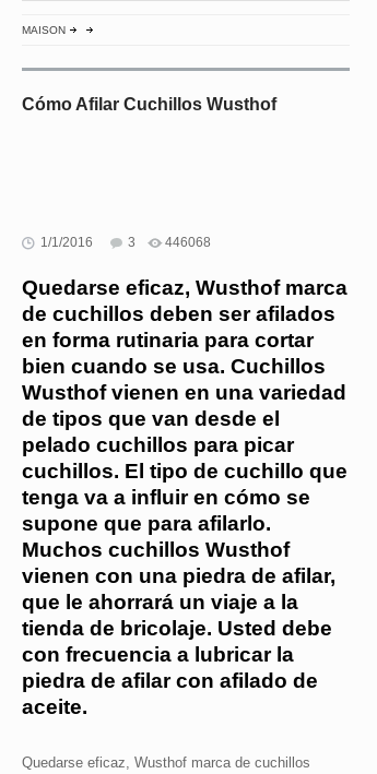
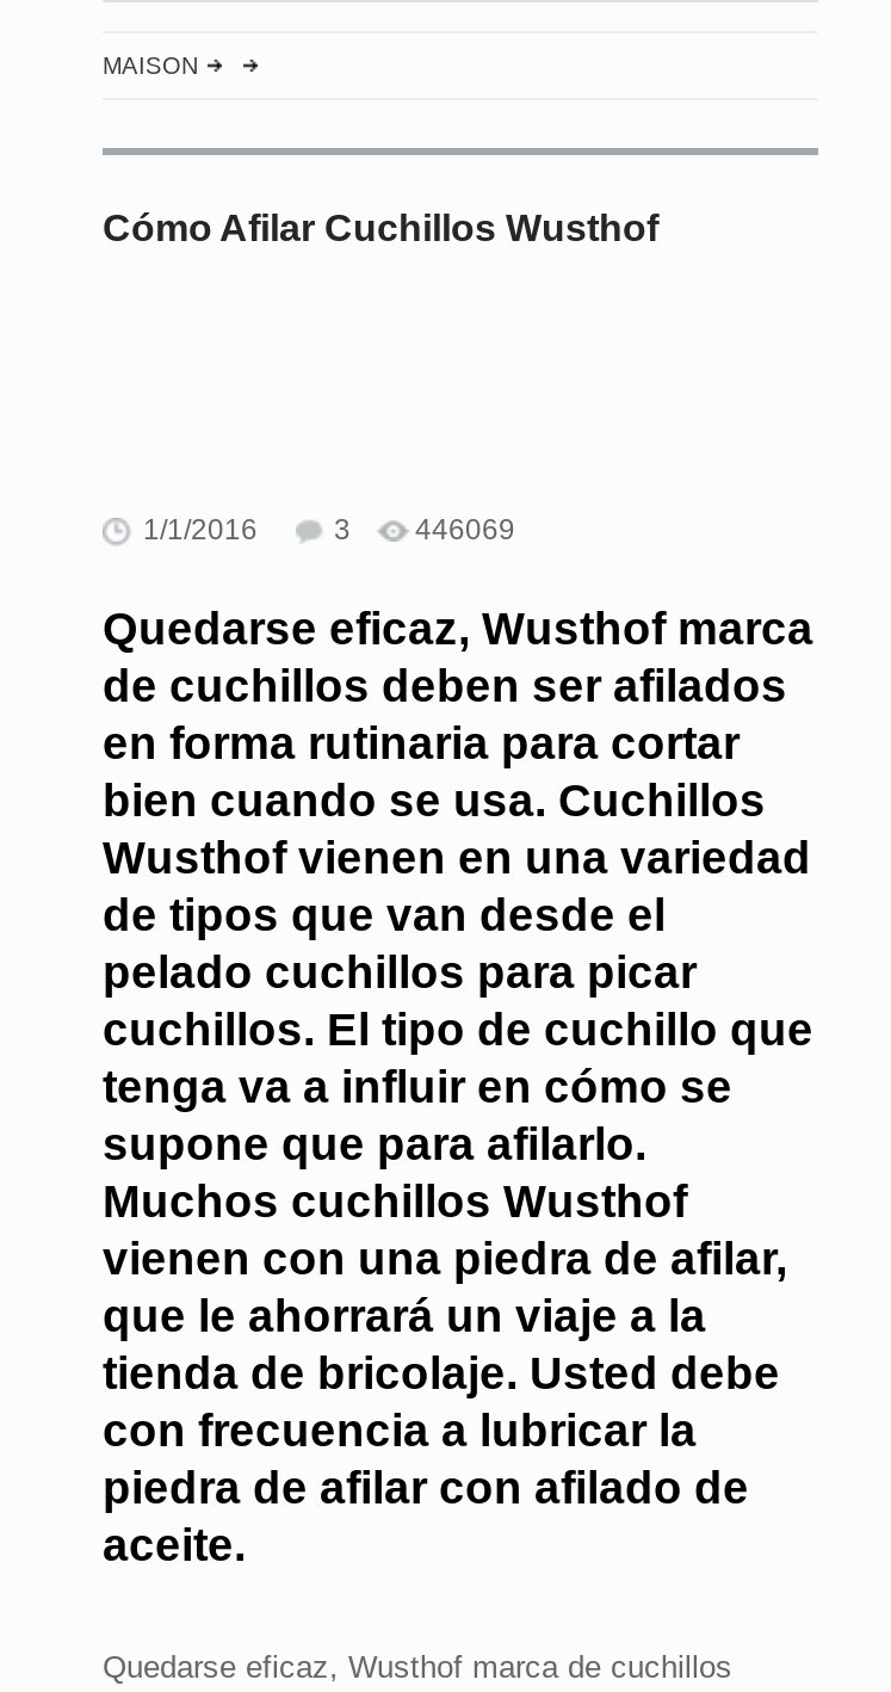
[128,235,211,250] 3 446068 -> [334,513,515,546] 3 446069

